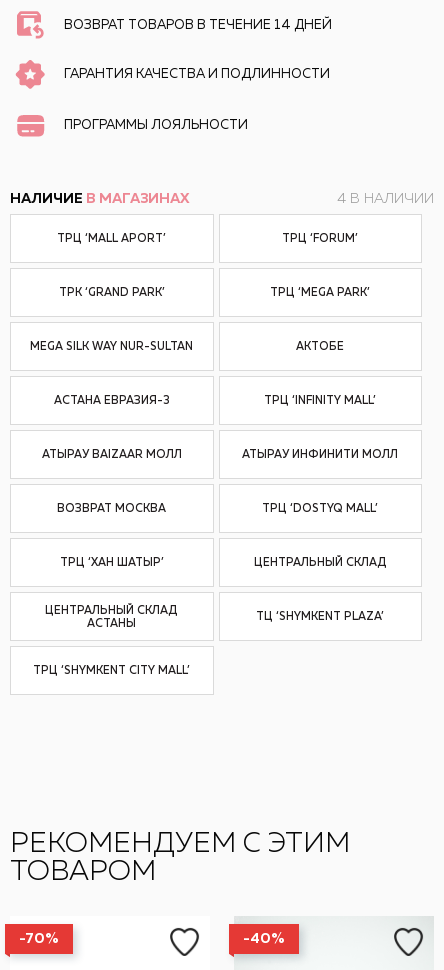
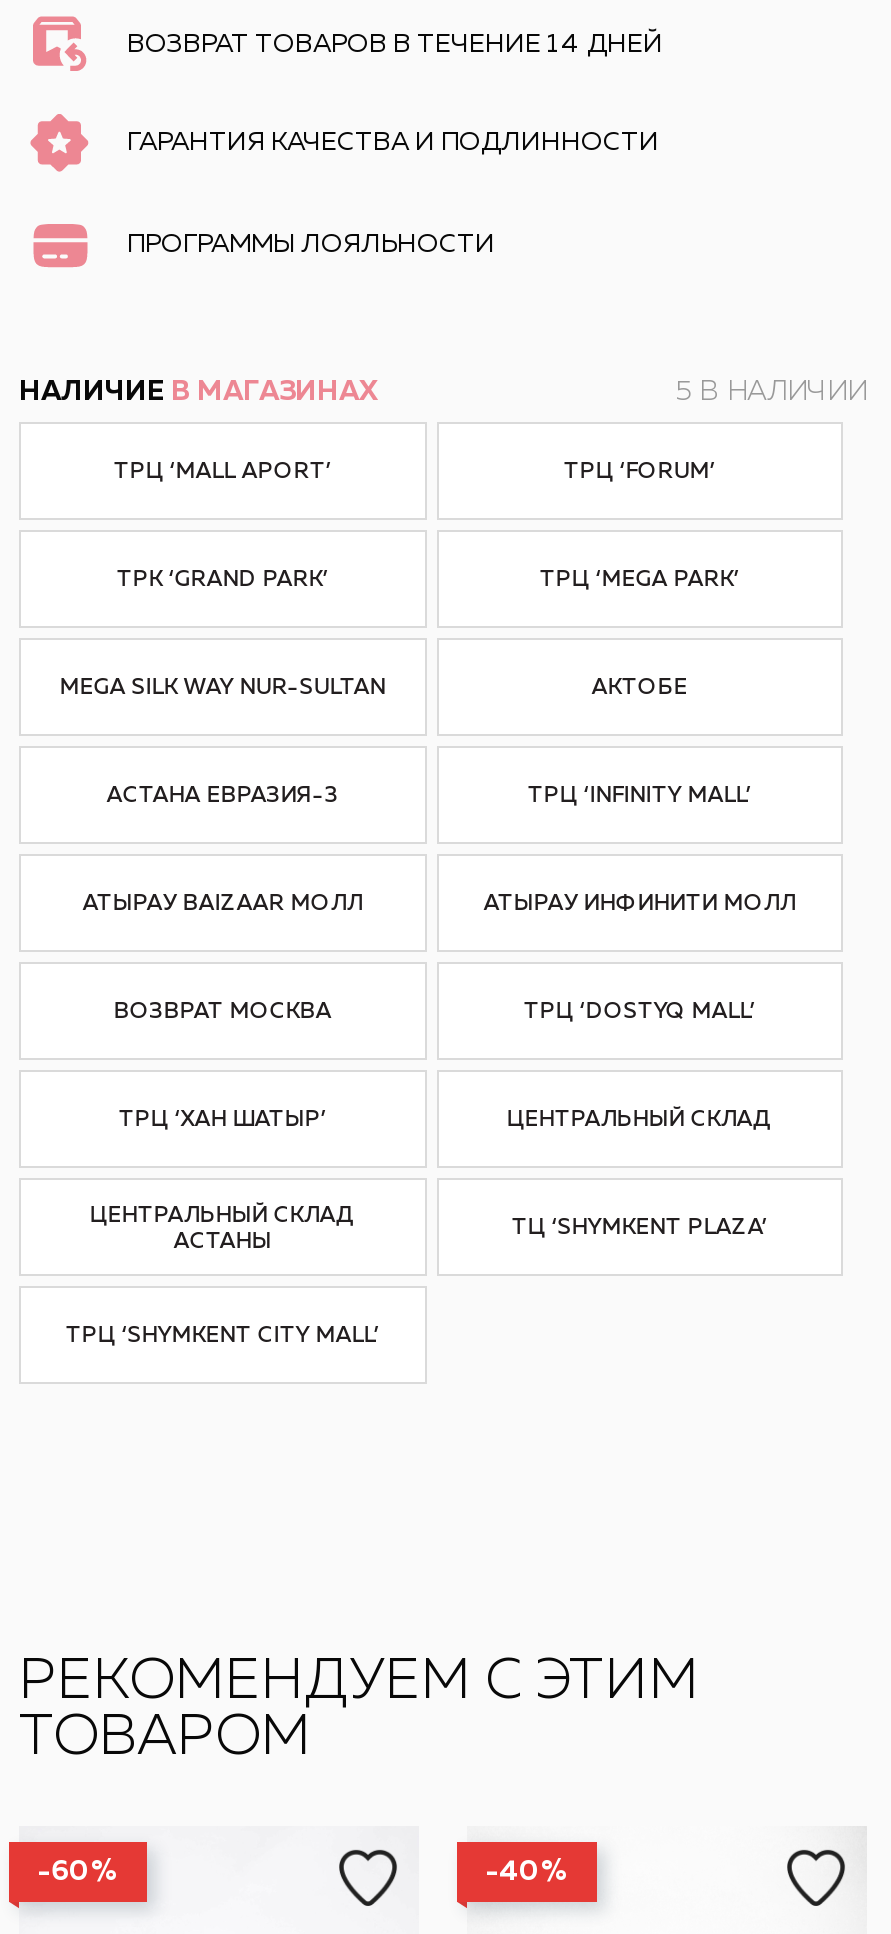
[337,192,434,206] 4 В НАЛИЧИИ -> [675,378,867,406] 5 В НАЛИЧИИ
[19,932,59,946] -70% -> [37,1858,119,1886] -60%

